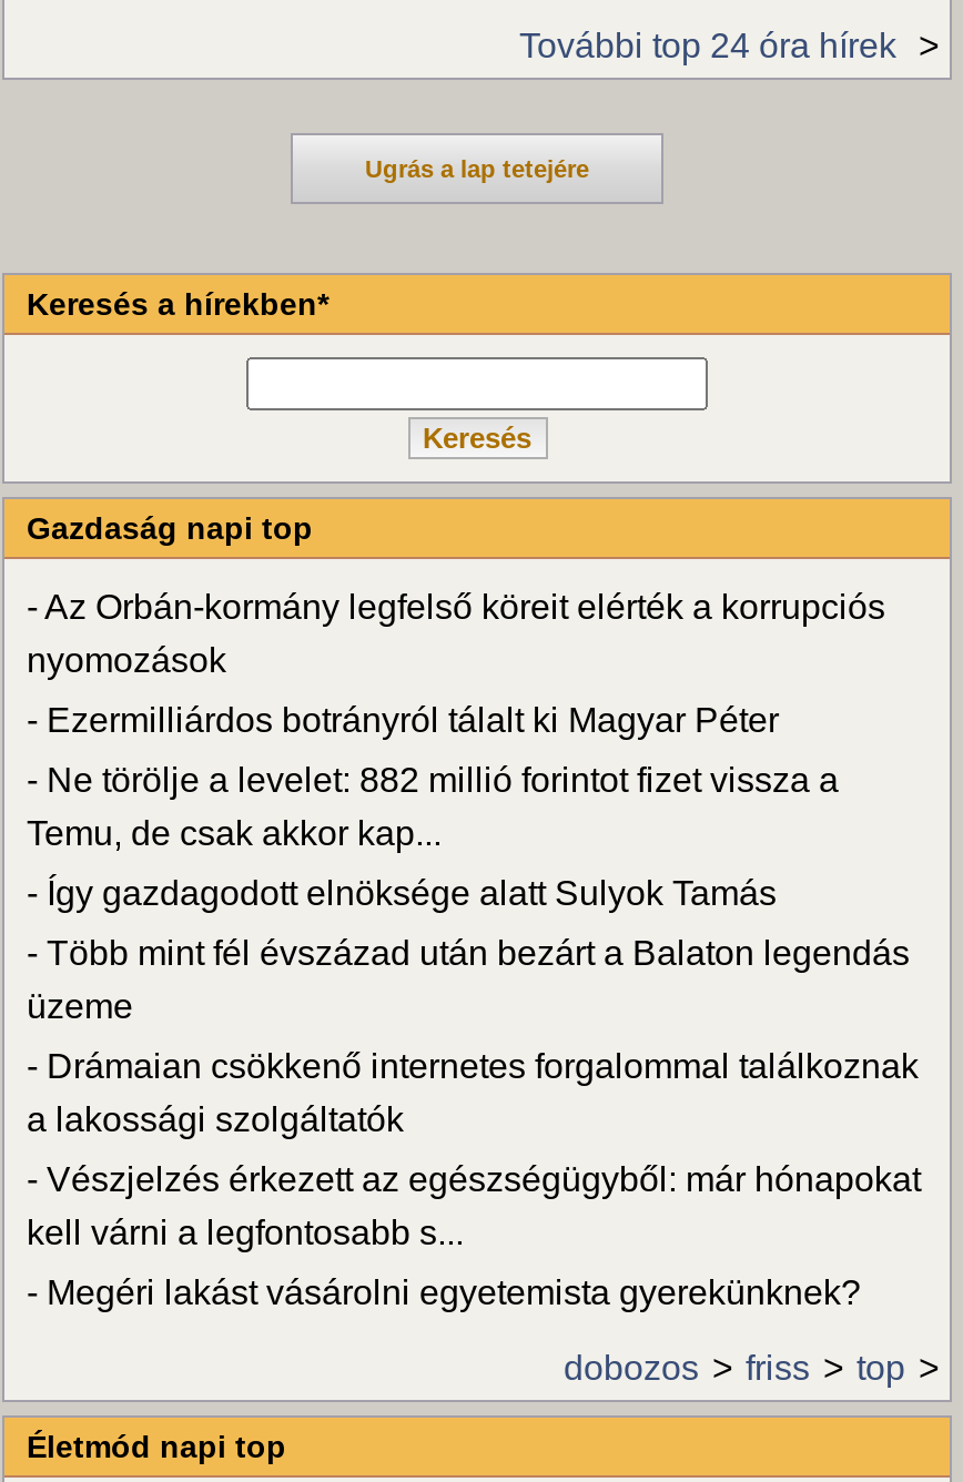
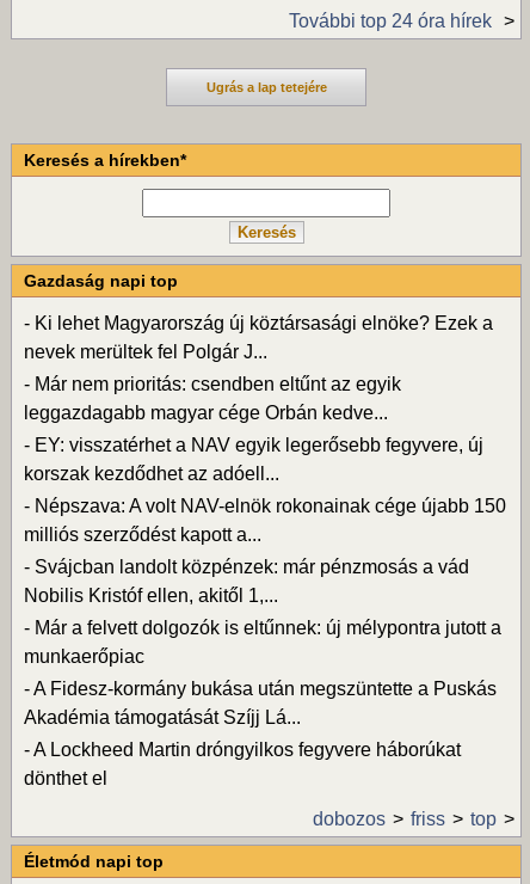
[27,588,885,679] - Az Orbán-kormány legfelső köreit elérték a korrupciós | nyomozások -> [24,313,493,362] - Ki lehet Magyarország új köztársasági elnöke? Ezek a | nevek merültek fel Polgár J...
[27,701,779,739] - Ezermilliárdos botrányról tálalt ki Magyar Péter -> [24,374,401,423] - Már nem prioritás: csendben eltűnt az egyik | leggazdagabb magyar cége Orbán kedve...
[27,761,839,852] - Ne törölje a levelet: 882 millió forintot fizet vissza a | Temu, de csak akkor kap... -> [24,435,483,484] - EY: visszatérhet a NAV egyik legerősebb fegyvere, új | korszak kezdődhet az adóell...
[27,874,777,912] - Így gazdagodott elnöksége alatt Sulyok Tamás -> [24,496,506,545] - Népszava: A volt NAV-elnök rokonainak cége újabb 150 | milliós szerződést kapott a...
[27,934,910,1025] - Több mint fél évszázad után bezárt a Balaton legendás | üzeme -> [24,557,469,606] - Svájcban landolt közpénzek: már pénzmosás a vád | Nobilis Kristóf ellen, akitől 1,...
[27,1047,919,1138] - Drámaian csökkenő internetes forgalommal találkoznak | a lakossági szolgáltatók -> [24,618,501,667] - Már a felvett dolgozók is eltűnnek: új mélypontra jutott a | munkaerőpiac
[27,1160,921,1251] - Vészjelzés érkezett az egészségügyből: már hónapokat | kell várni a legfontosabb s... -> [24,679,497,728] - A Fidesz-kormány bukása után megszüntette a Puskás | Akadémia támogatását Szíjj Lá...
[27,1273,861,1311] - Megéri lakást vásárolni egyetemista gyerekünknek? -> [24,739,461,788] - A Lockheed Martin dróngyilkos fegyvere háborúkat | dönthet el

